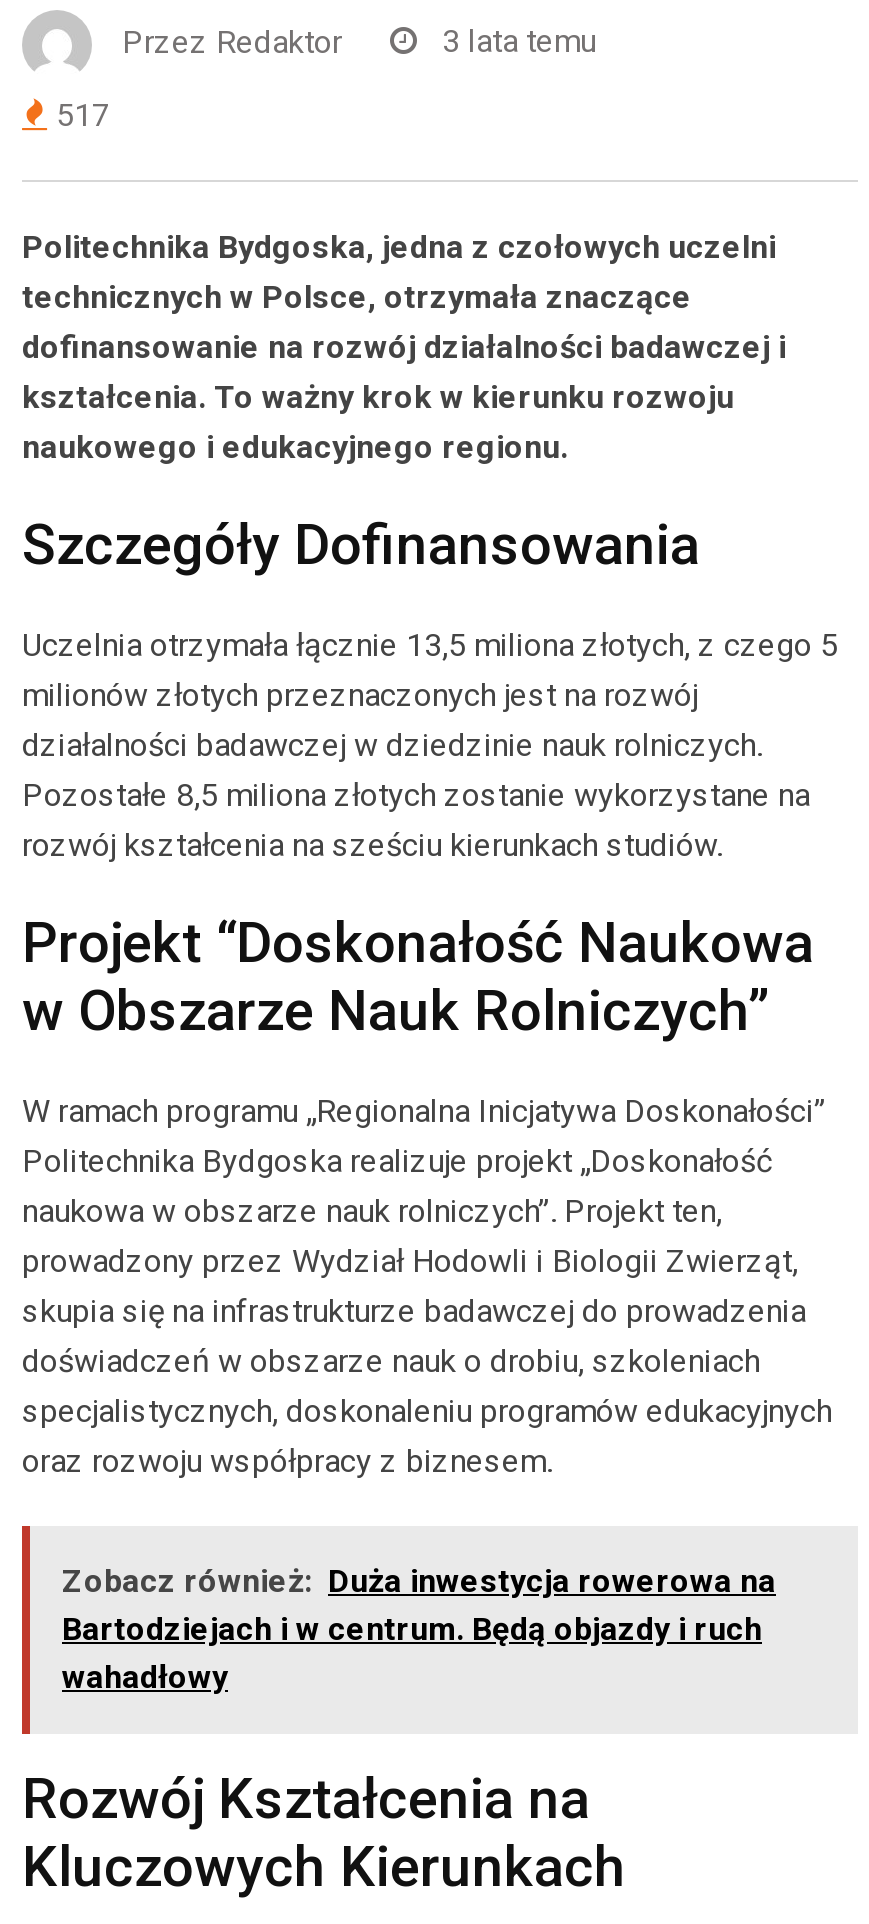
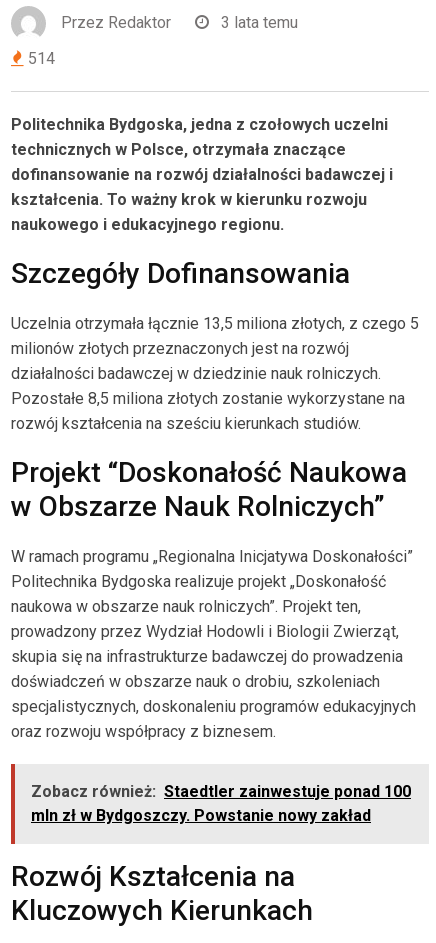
[48,96,110,134] 517 -> [24,49,55,68] 514
[62,1562,776,1696] Zobacz również: Duża inwestycja rowerowa na | Bartodziejach i w centrum. Będą objazdy i ruch | wahadłowy -> [31,782,411,825] Zobacz również: Staedtler zainwestuje ponad 100 | mln zł w Bydgoszczy. Powstanie nowy zakład

